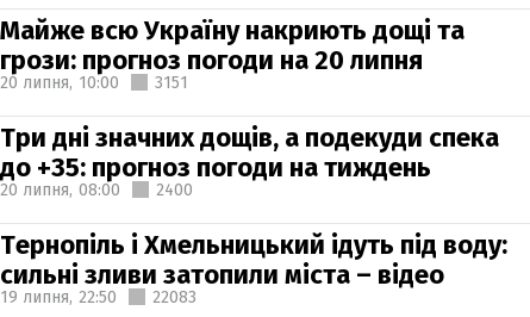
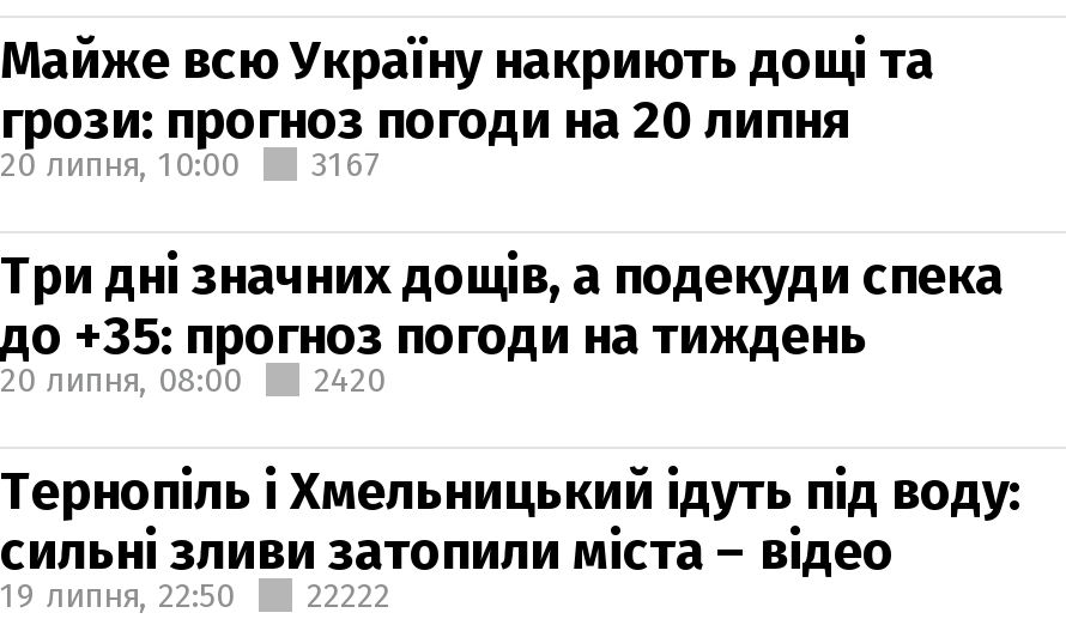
[0,72,188,92] 20 липня, 10:00 3151 -> [0,144,381,184] 20 липня, 10:00 3167
[0,179,193,200] 20 липня, 08:00 2400 -> [0,359,386,400] 20 липня, 08:00 2420
[0,287,197,307] 19 липня, 22:50 22083 -> [0,575,390,615] 19 липня, 22:50 22222

